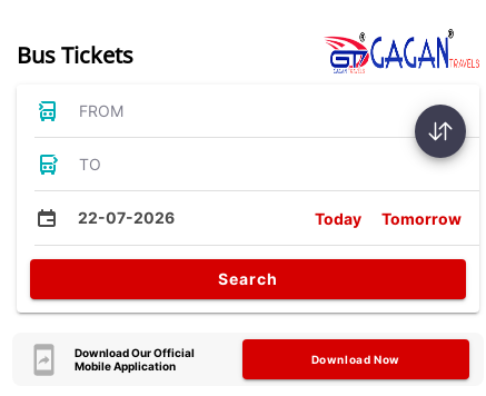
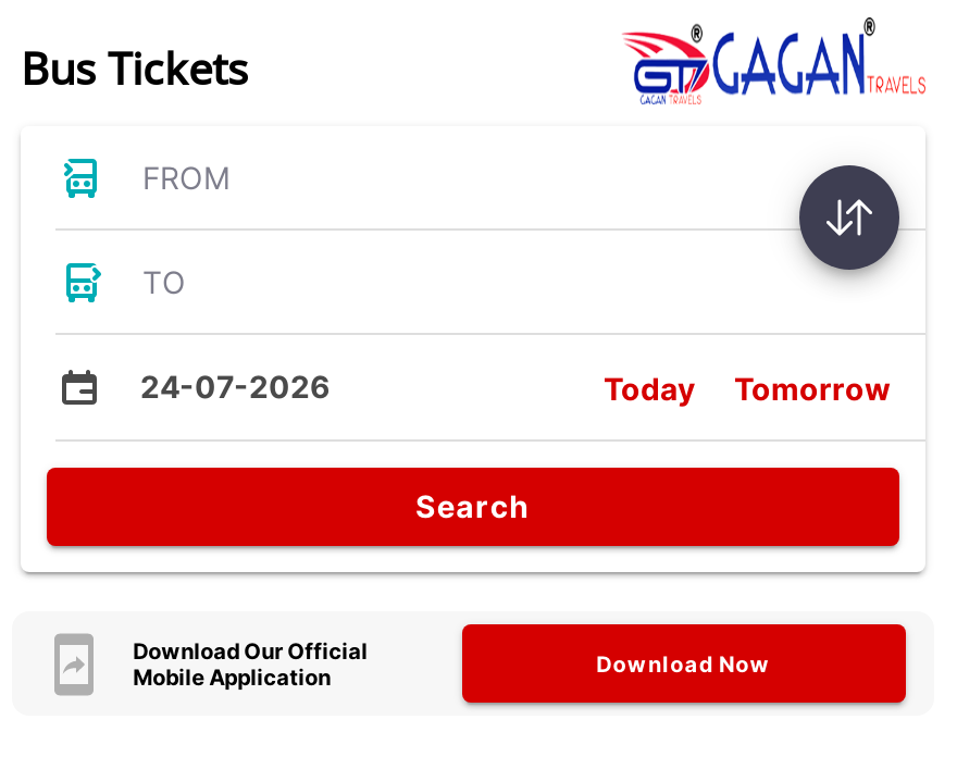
[78,208,175,227] 22-07-2026 -> [140,368,330,405] 24-07-2026

